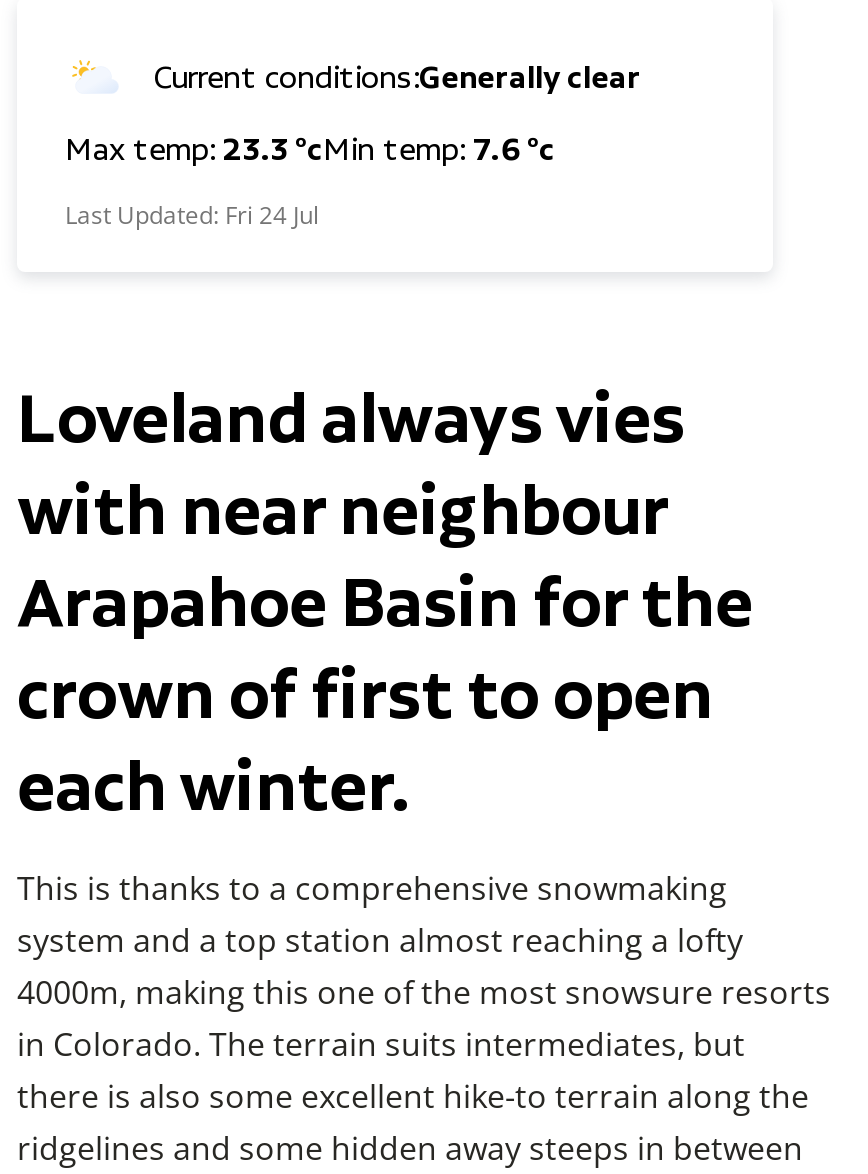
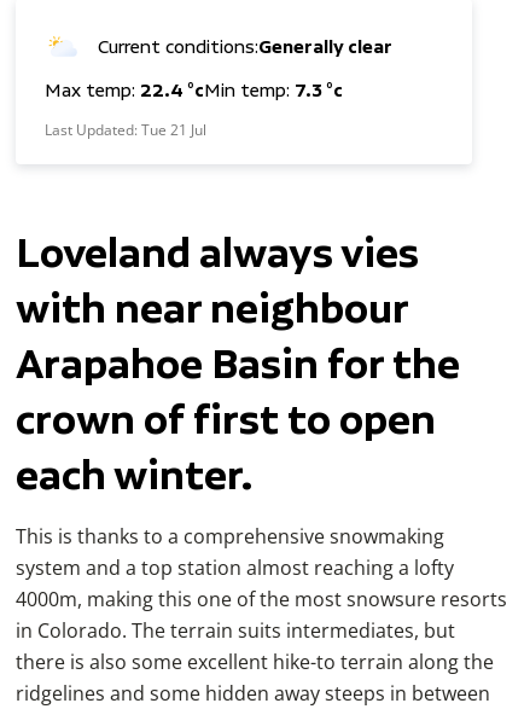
[65,129,555,167] Max temp: 23.3 °cMin temp: 7.6 °c -> [45,78,343,101] Max temp: 22.4 °cMin temp: 7.3 °c
[65,197,319,229] Last Updated: Fri 24 Jul -> [45,119,206,139] Last Updated: Tue 21 Jul

